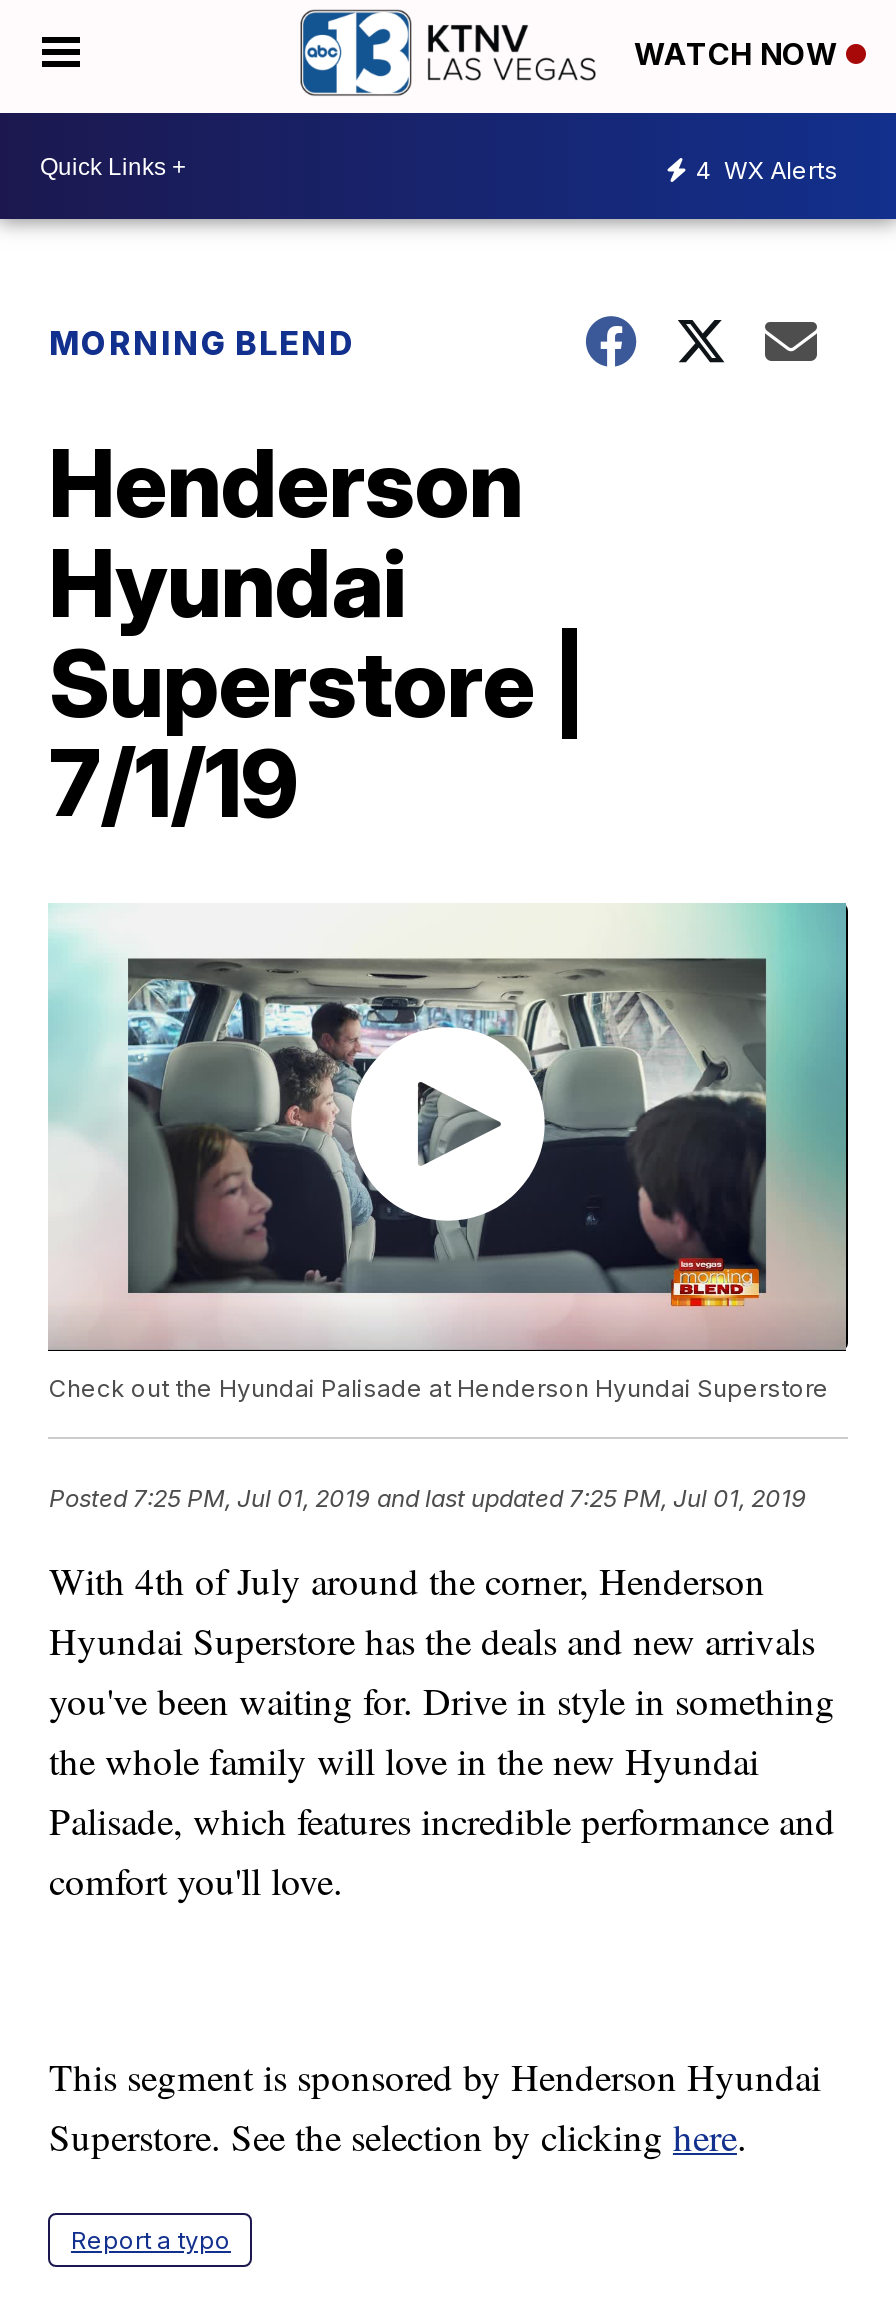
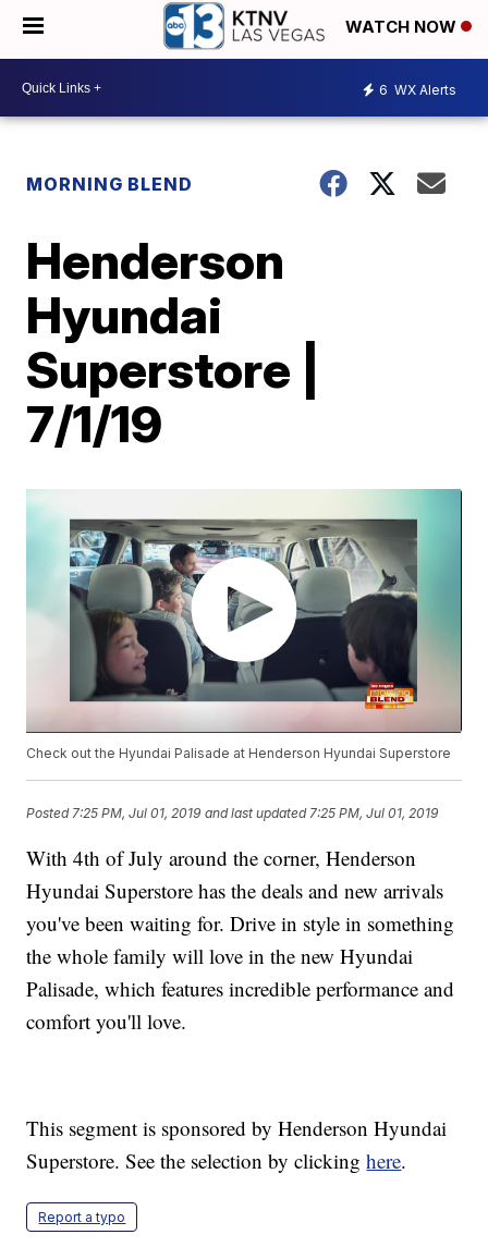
[696,154,838,184] 4 WX Alerts -> [379,81,456,97] 6 WX Alerts

